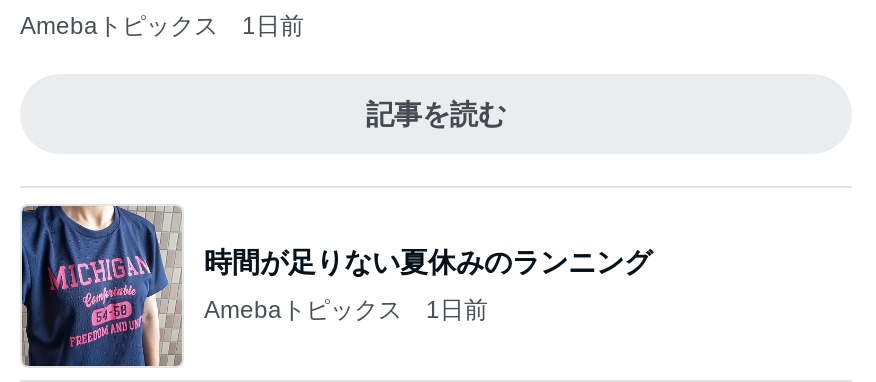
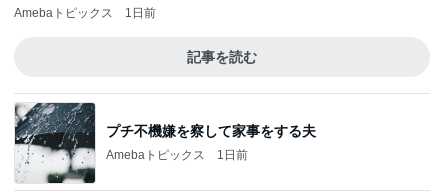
[20,204,652,368] [image] | 時間が足りない夏休みのランニング -> [15,102,316,184] [image] | プチ不機嫌を察して家事をする夫

